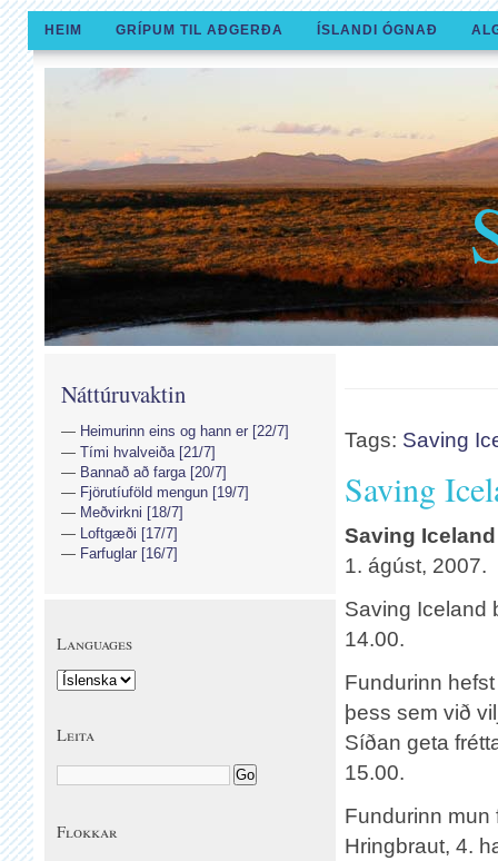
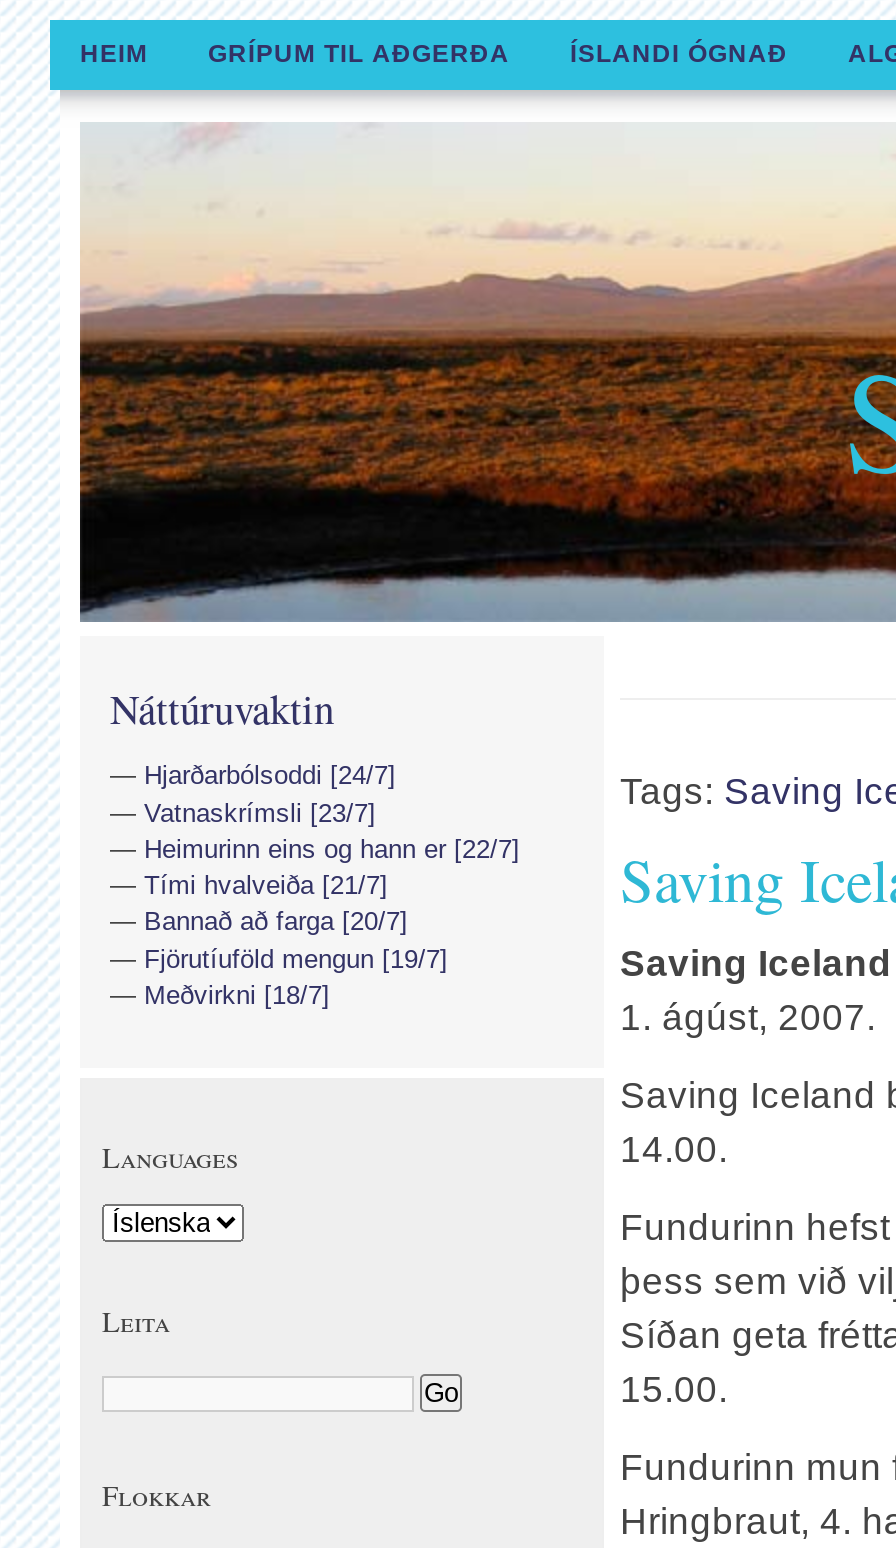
none -> [144,761,396,827] Hjarðarbólsoddi [24/7] | Vatnaskrímsli [23/7]
moved [80,423,289,521] -> [144,834,520,1010]: Heimurinn eins og hann er [22/7] | Tími hvalveiða [21/7] | Bannað að farga [20/7] | Fjörutíuföld mengun [19/7] | Meðvirkni [18/7]
[80,525,178,562] Loftgæði [17/7] | Farfuglar [16/7] -> none

